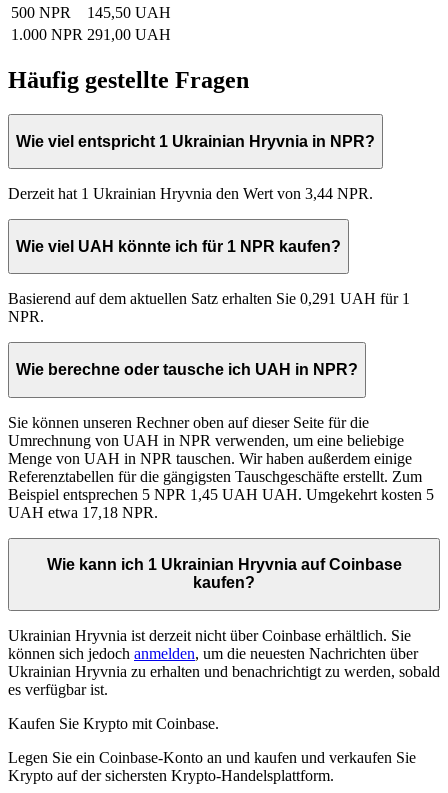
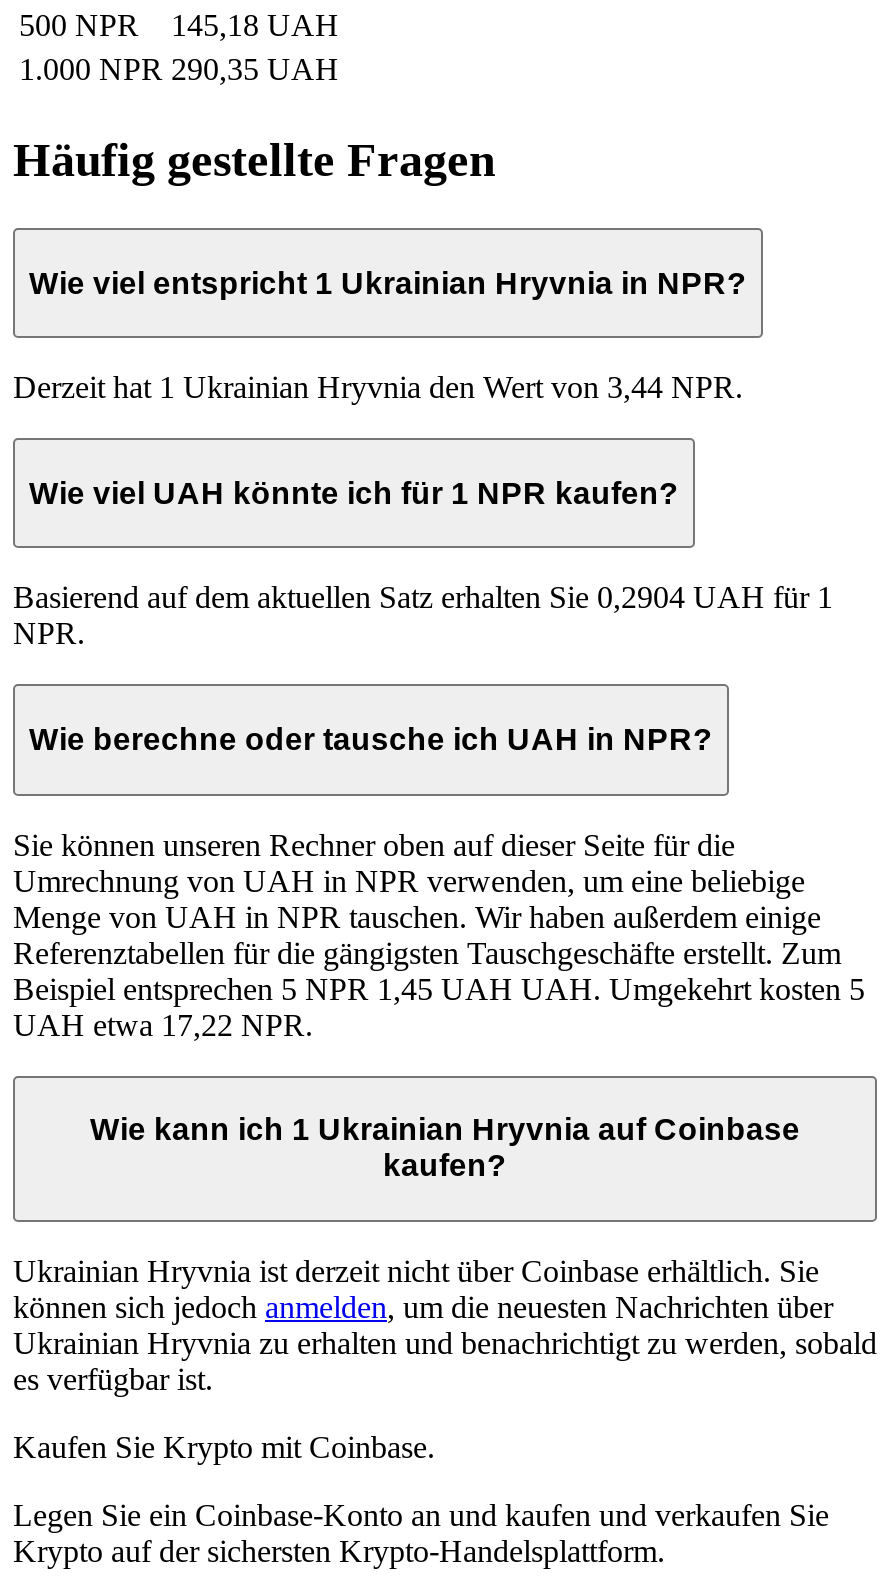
[11,4,171,21] 500 NPR 145,50 UAH -> [19,8,339,42] 500 NPR 145,18 UAH
[11,26,171,43] 1.000 NPR 291,00 UAH -> [19,52,339,86] 1.000 NPR 290,35 UAH
[8,290,410,307] Basierend auf dem aktuellen Satz erhalten Sie 0,291 UAH für 1 -> [13,581,833,615] Basierend auf dem aktuellen Satz erhalten Sie 0,2904 UAH für 1
[8,504,158,521] UAH etwa 17,18 NPR. -> [13,1007,313,1041] UAH etwa 17,22 NPR.

